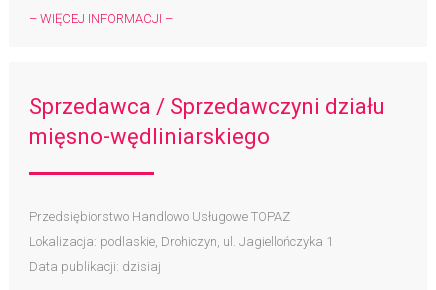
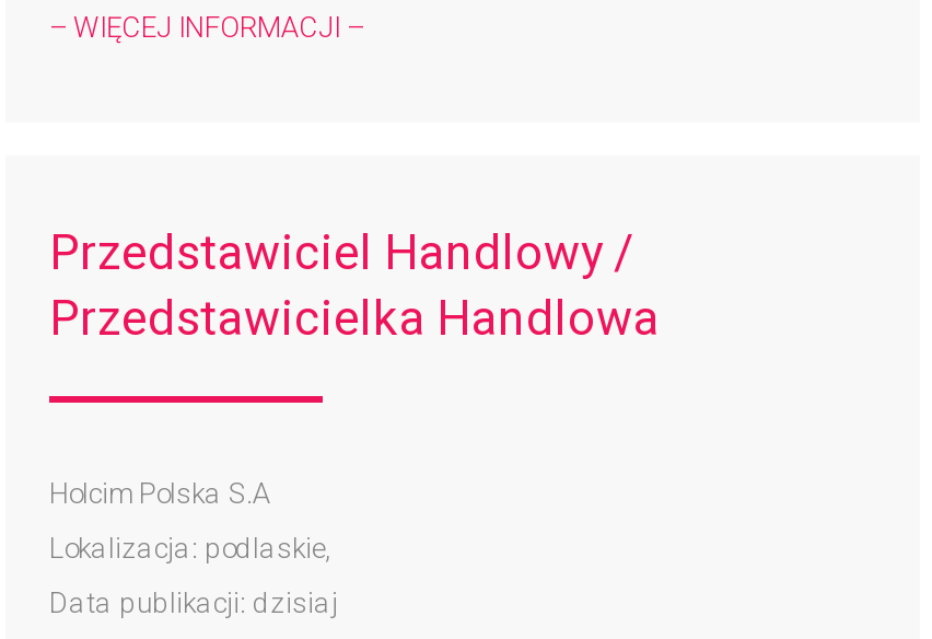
[29,94,385,149] Sprzedawca / Sprzedawczyni działu | mięsno-wędliniarskiego -> [49,225,660,346] Przedstawiciel Handlowy / | Przedstawicielka Handlowa
[29,209,290,224] Przedsiębiorstwo Handlowo Usługowe TOPAZ -> [49,477,270,510] Holcim Polska S.A
[29,234,333,249] Lokalizacja: podlaskie, Drohiczyn, ul. Jagiellończyka 1 -> [49,532,331,565] Lokalizacja: podlaskie,

